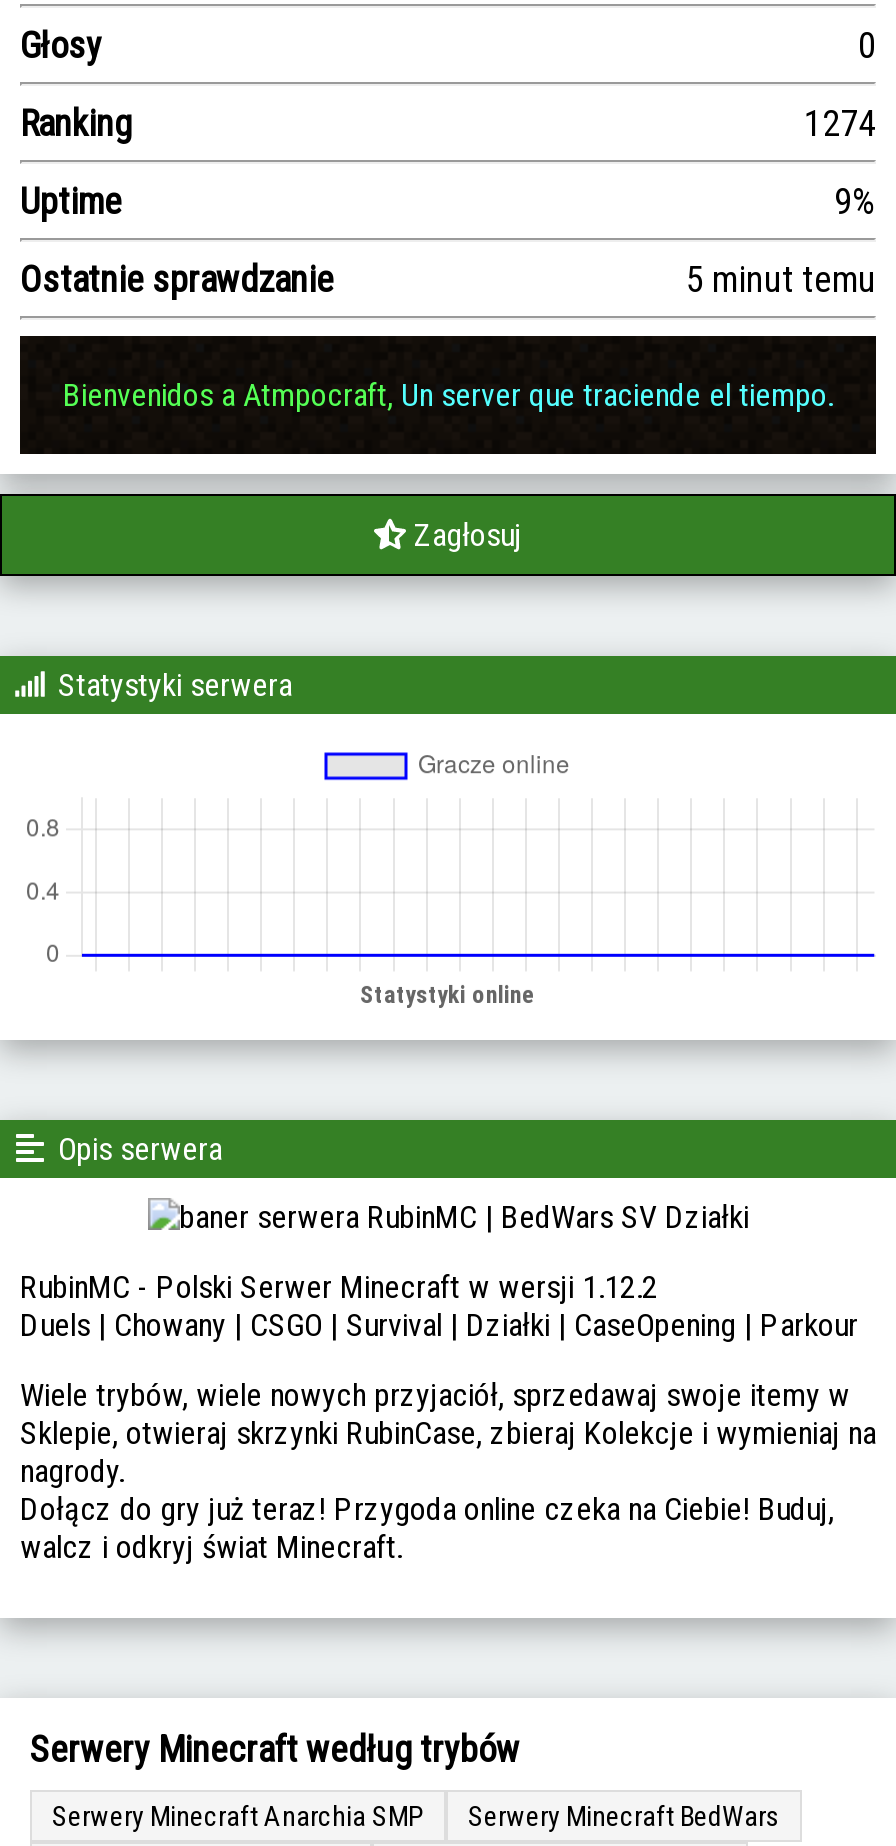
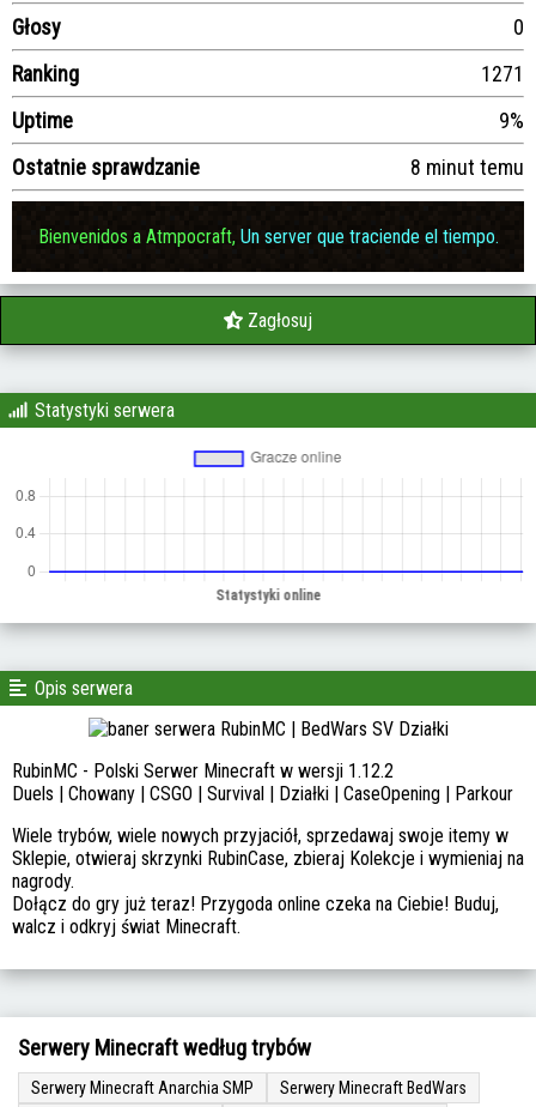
[804,102,876,144] 1274 -> [481,61,524,86] 1271
[686,258,876,300] 5 minut temu -> [410,155,524,180] 8 minut temu

